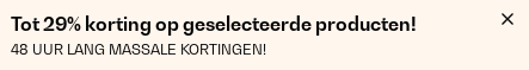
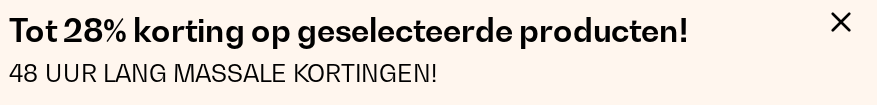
[11,12,417,36] Tot 29% korting op geselecteerde producten! -> [9,10,689,50] Tot 28% korting op geselecteerde producten!

